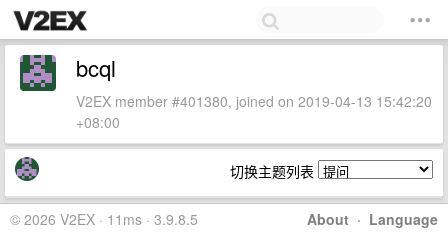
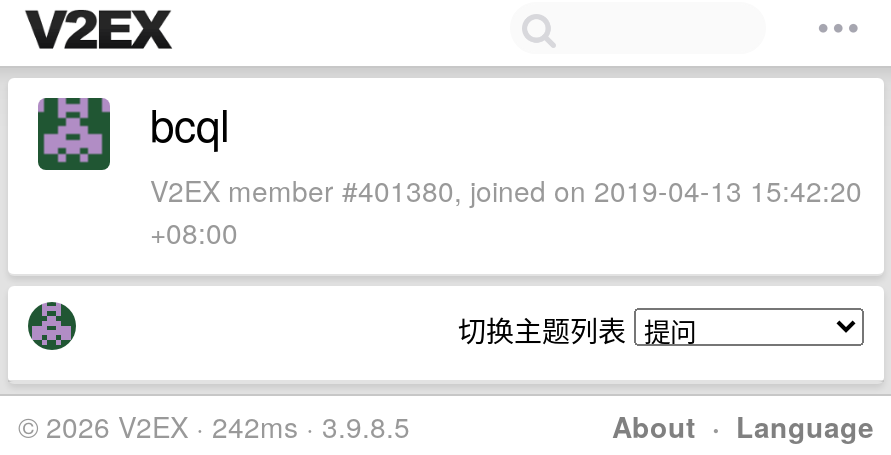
[10,209,198,229] © 2026 V2EX · 11ms · 3.9.8.5 -> [18,406,410,446] © 2026 V2EX · 242ms · 3.9.8.5

